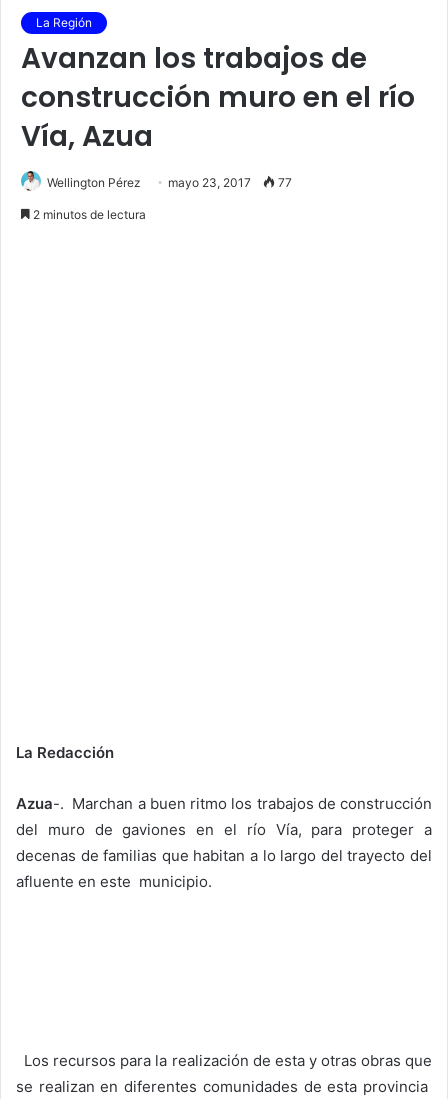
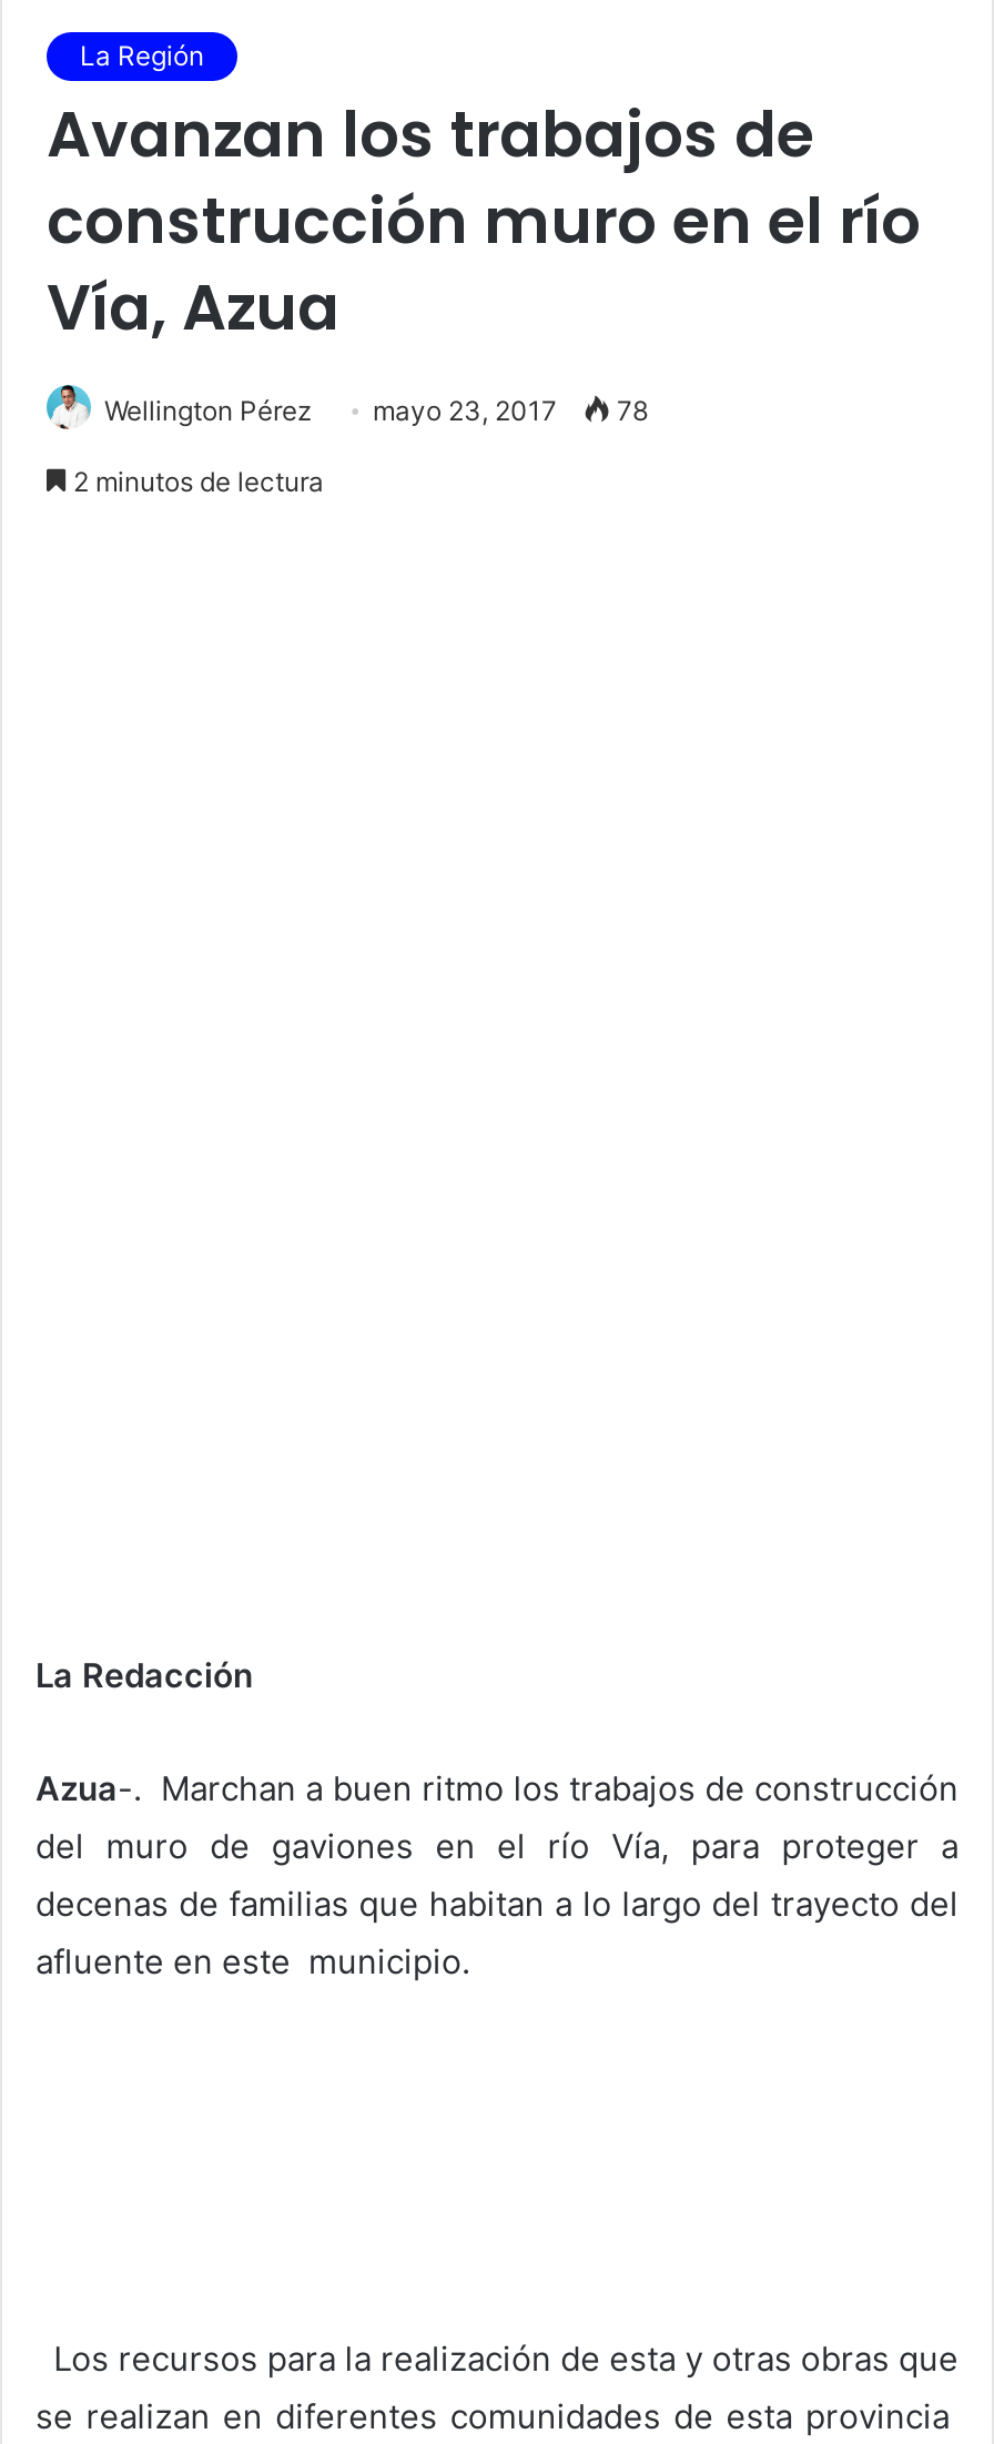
[47,174,292,189] Wellington Pérez mayo 23, 2017 77 -> [104,393,648,426] Wellington Pérez mayo 23, 2017 78

